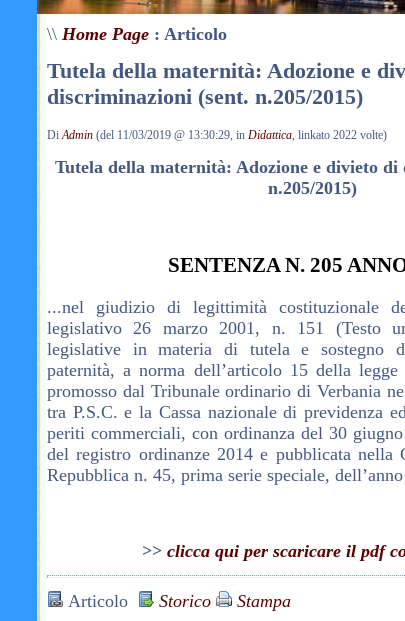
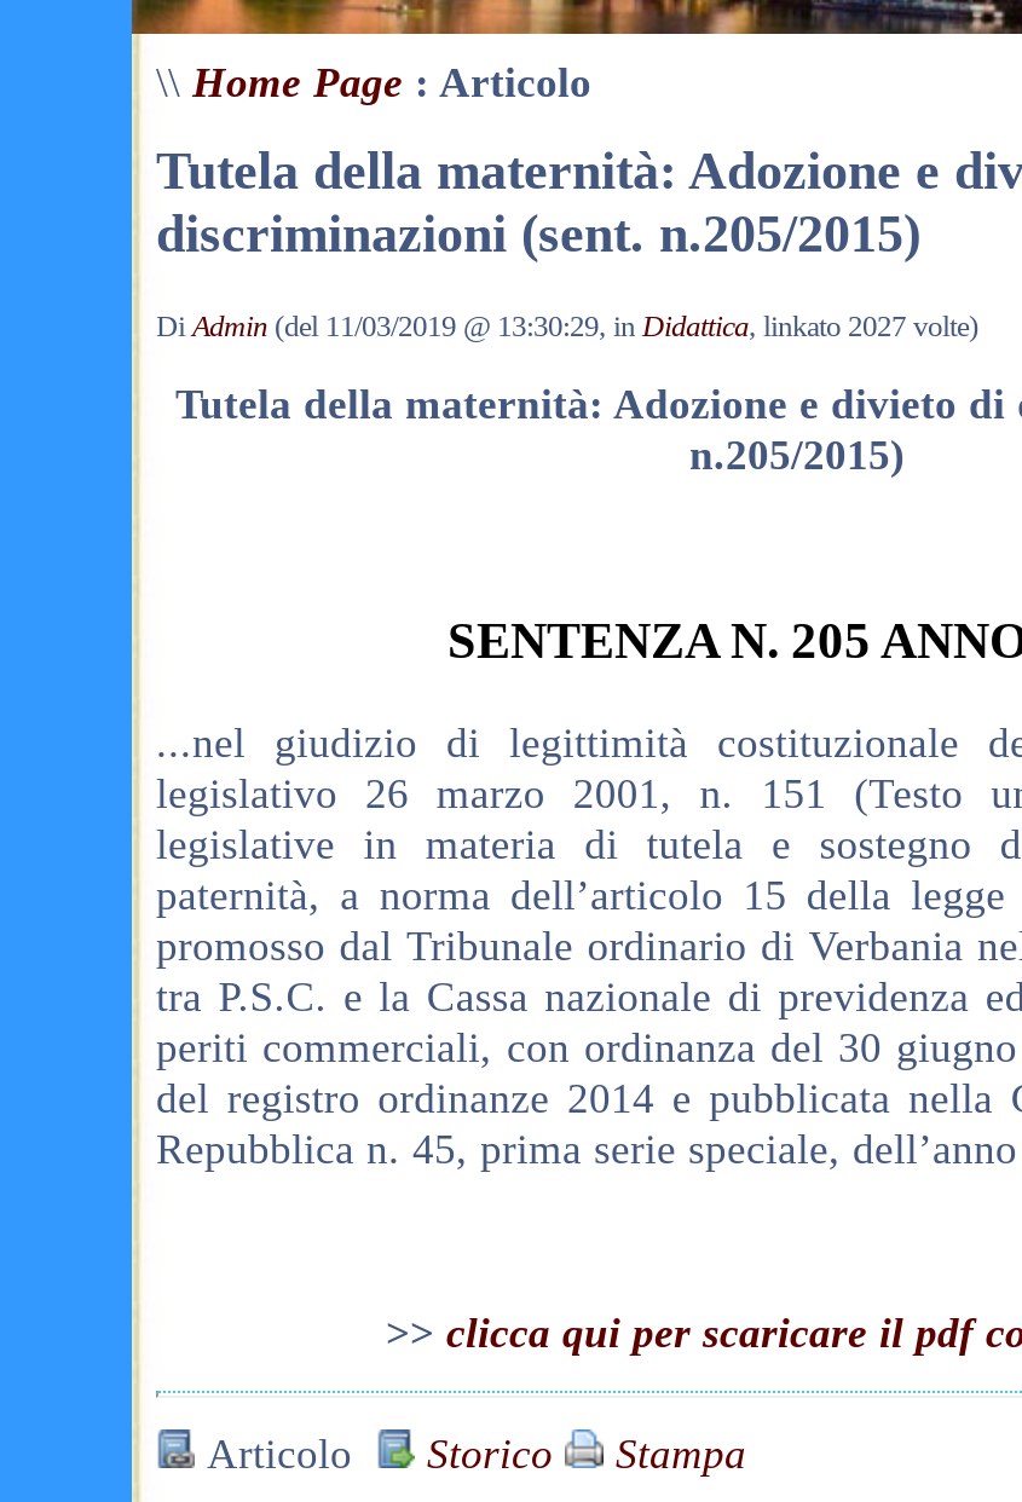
[47,128,387,142] Di Admin (del 11/03/2019 @ 13:30:29, in Didattica, linkato 2022 volte) -> [156,310,978,344] Di Admin (del 11/03/2019 @ 13:30:29, in Didattica, linkato 2027 volte)

